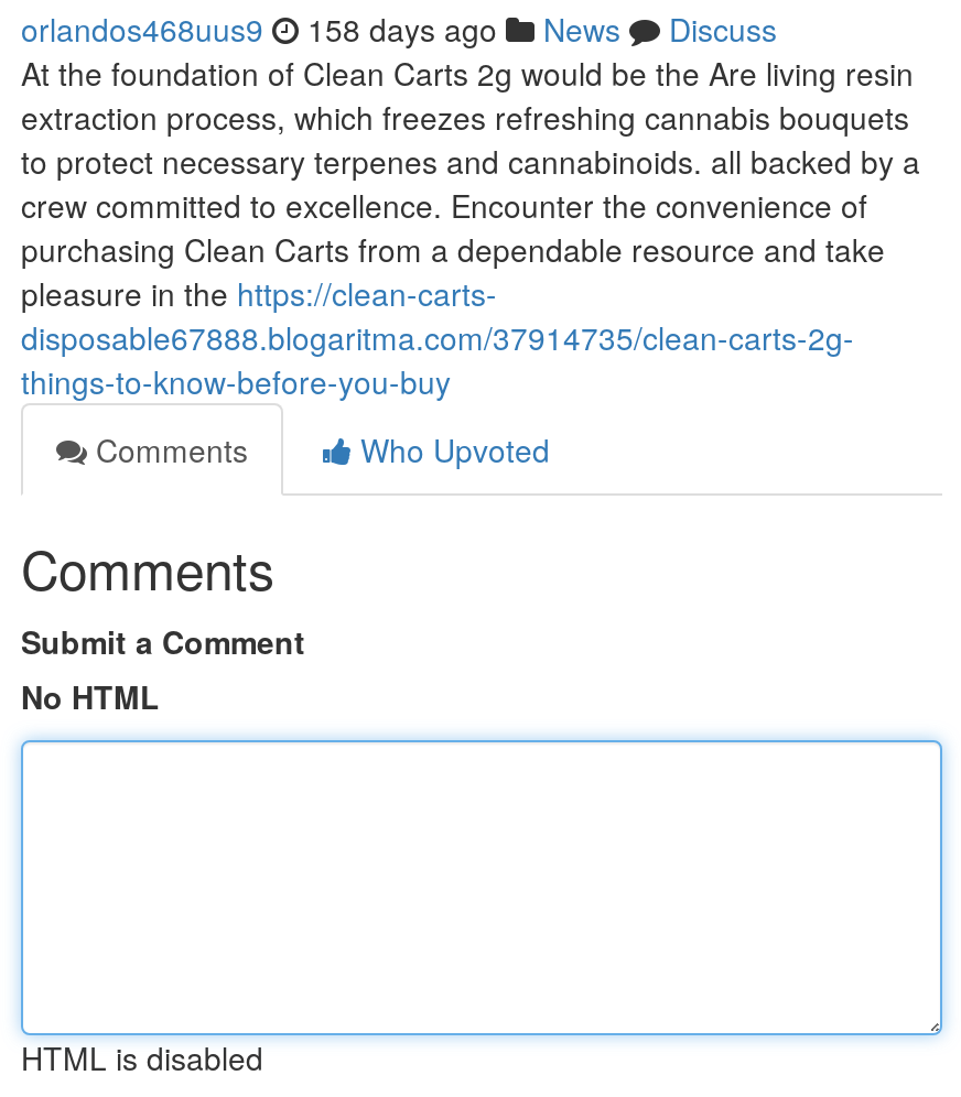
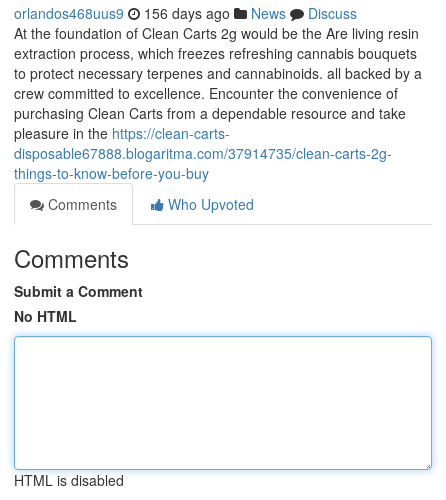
[21,7,777,51] orlandos468uus9 158 days ago News Discuss -> [14,3,357,23] orlandos468uus9 156 days ago News Discuss

